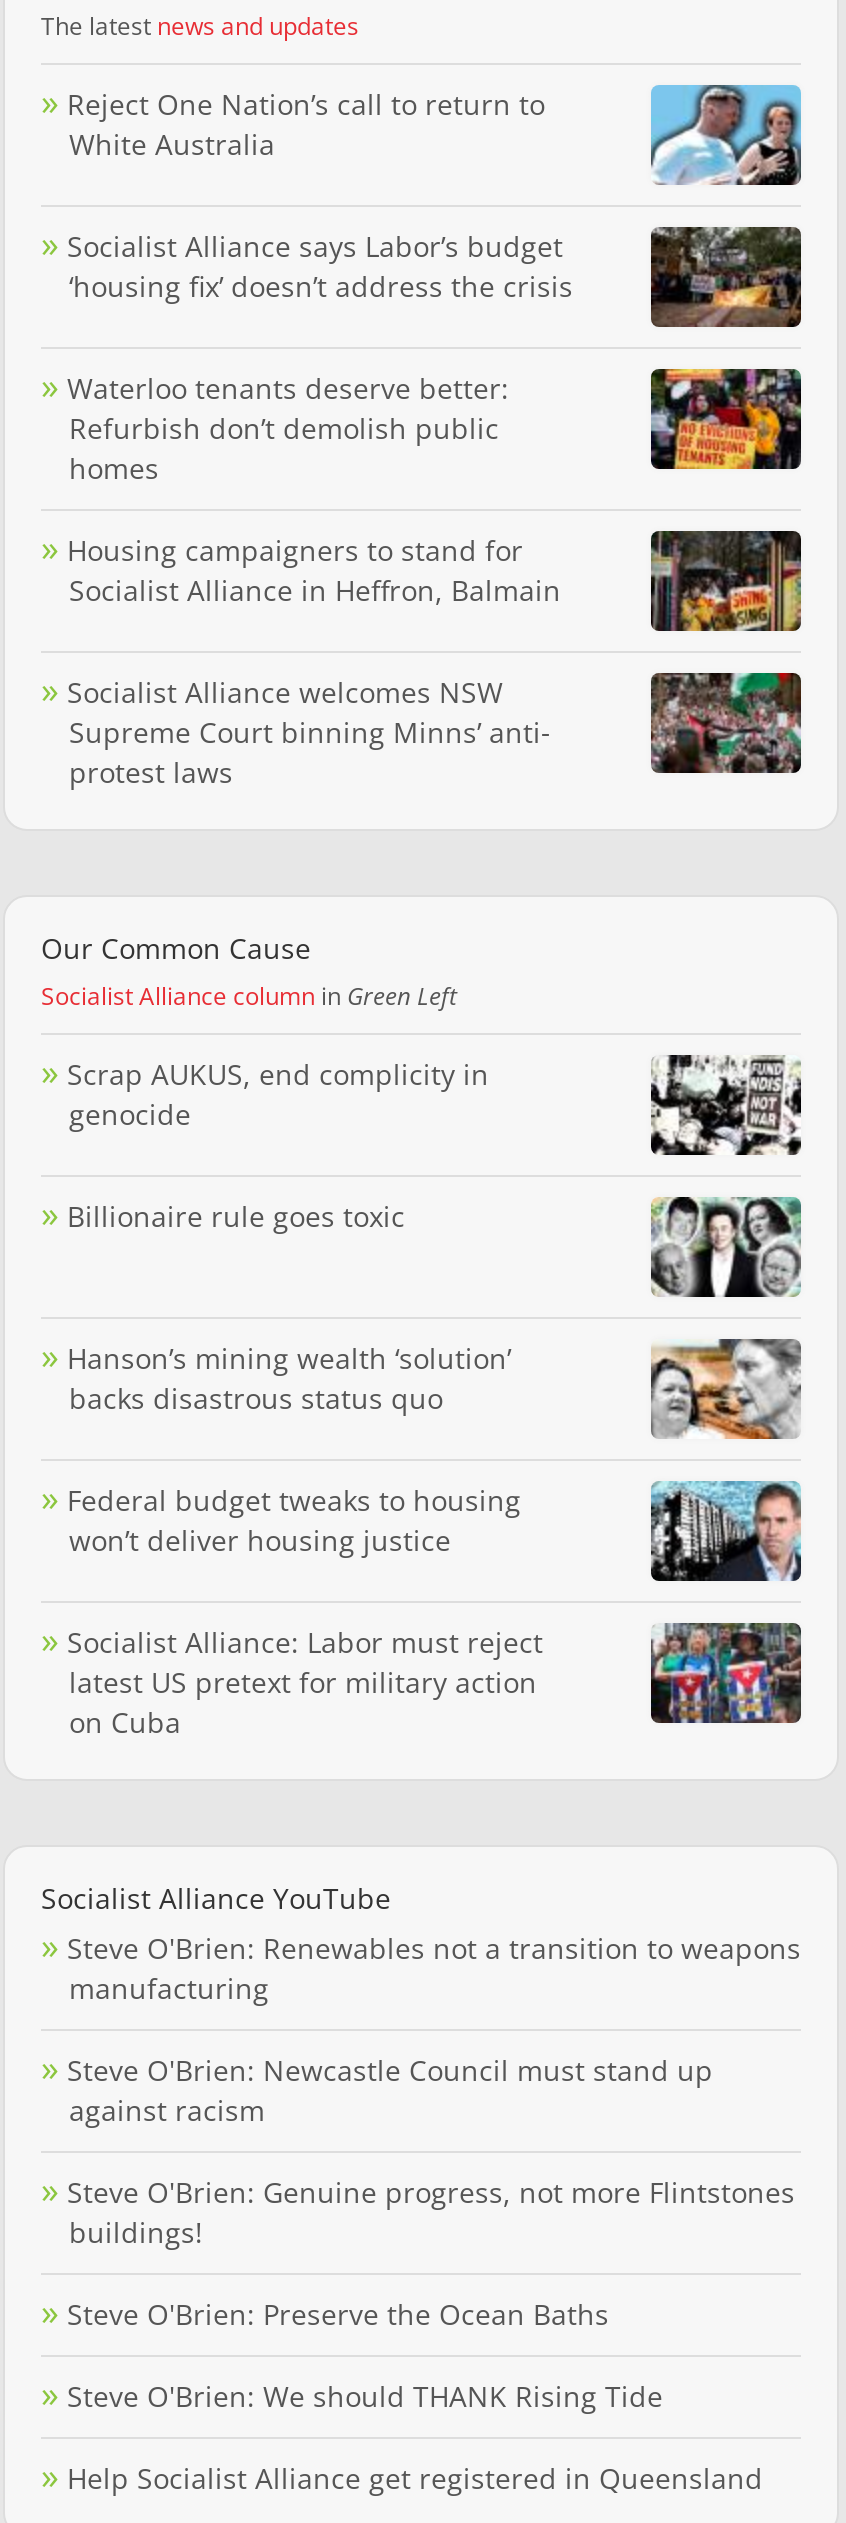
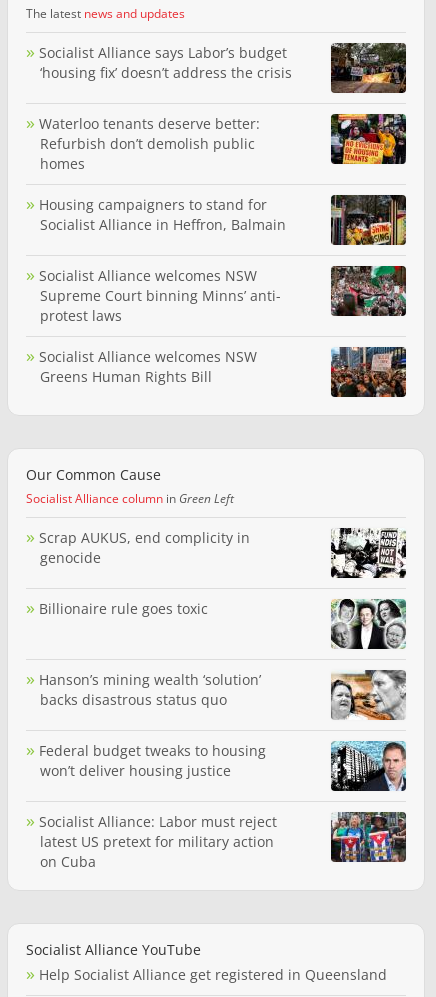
[67,84,545,162] Reject One Nation’s call to return to | White Australia -> none
[649,83,803,187] [image] -> none
none -> [39,347,257,386] Socialist Alliance welcomes NSW | Greens Human Rights Bill
none -> [330,346,407,398] [image]
[67,1928,801,2414] Steve O'Brien: Renewables not a transition to weapons | manufacturing | Steve O'Brien: Newcastle Council must stand up | against racism | Steve O'Brien: Genuine progress, not more Flintstones | buildings! | Steve O'Brien: Preserve the Ocean Baths | Steve O'Brien: We should THANK Rising Tide -> none

